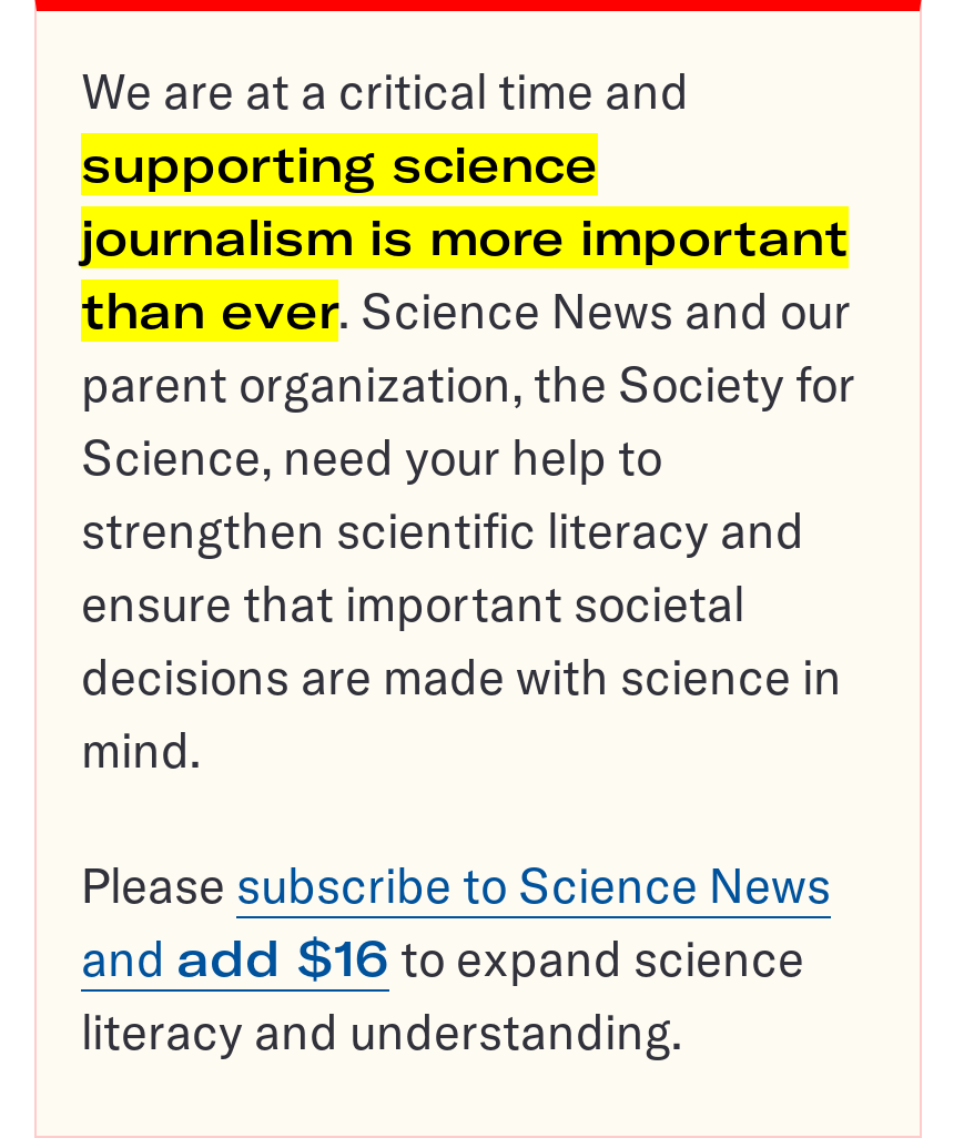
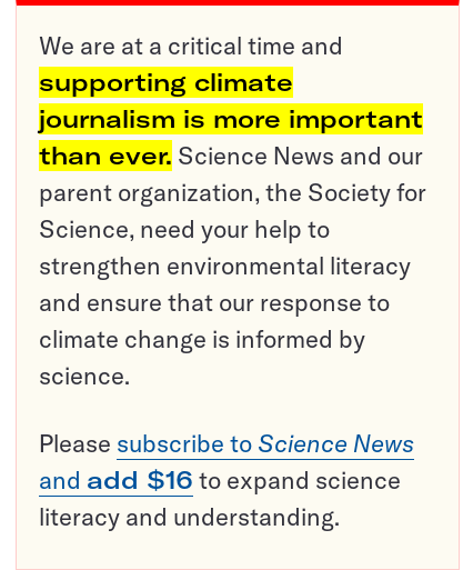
[81,134,598,196] supporting science -> [39,67,293,98] supporting climate
[81,500,842,782] strengthen scientific literacy and | ensure that important societal | decisions are made with science in | mind. -> [39,250,411,391] strengthen environmental literacy | and ensure that our response to | climate change is informed by | science.

